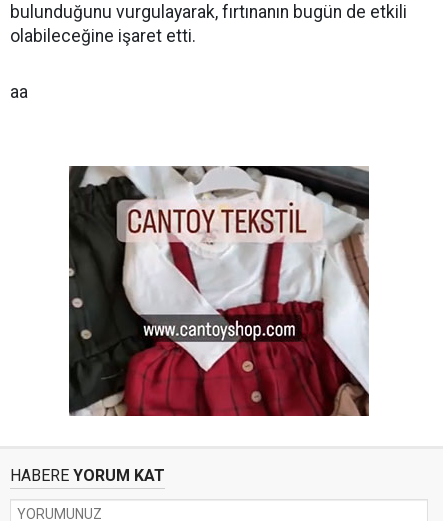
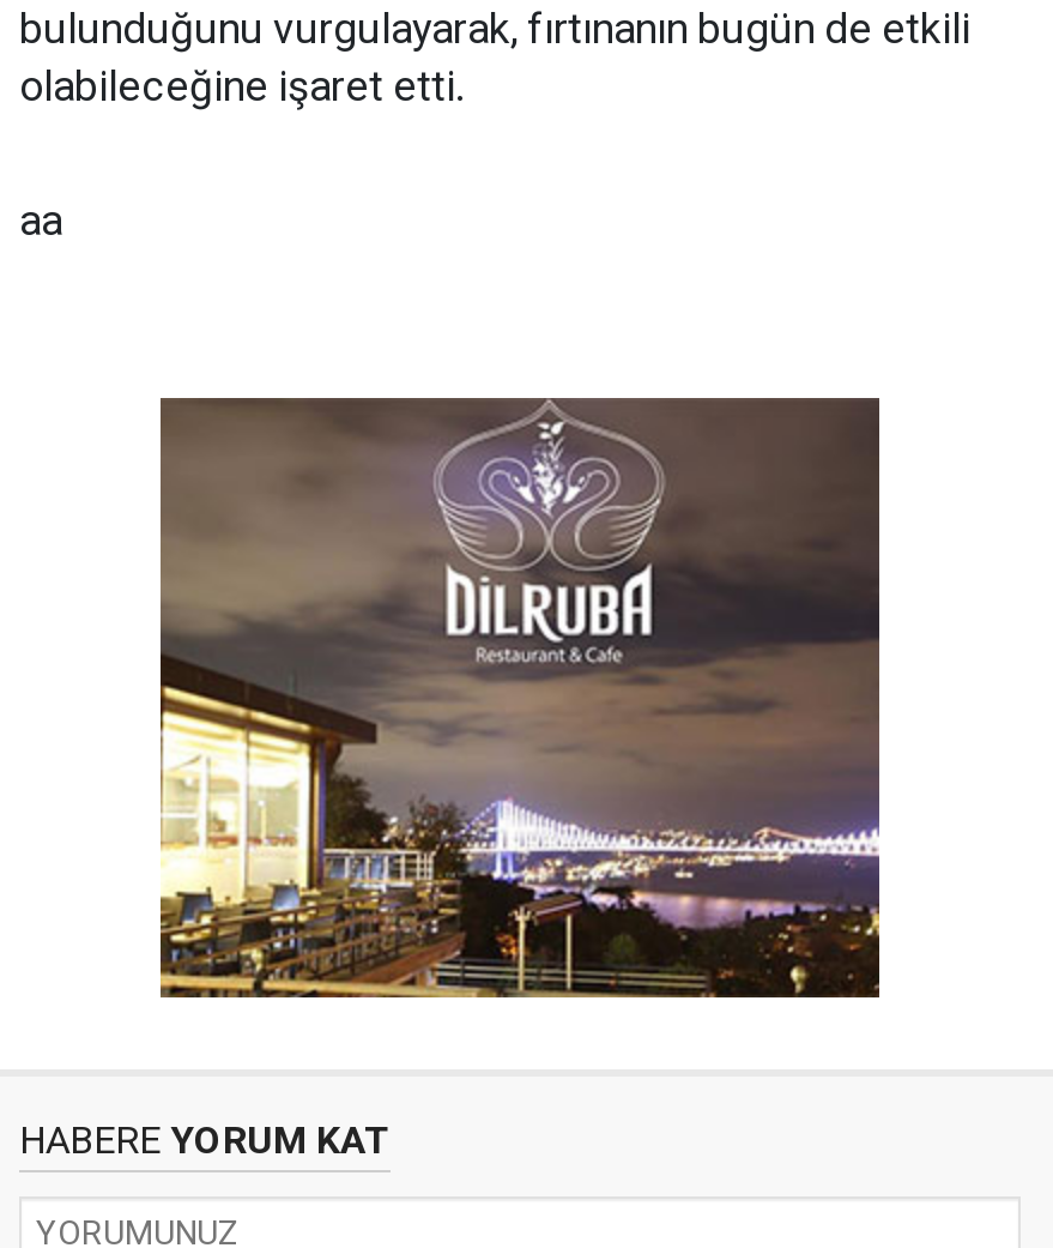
[68,165,370,417] [image] -> [158,396,882,1000] [image]

